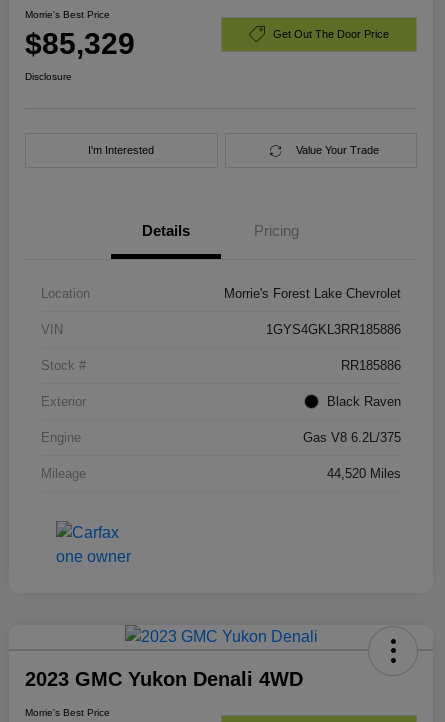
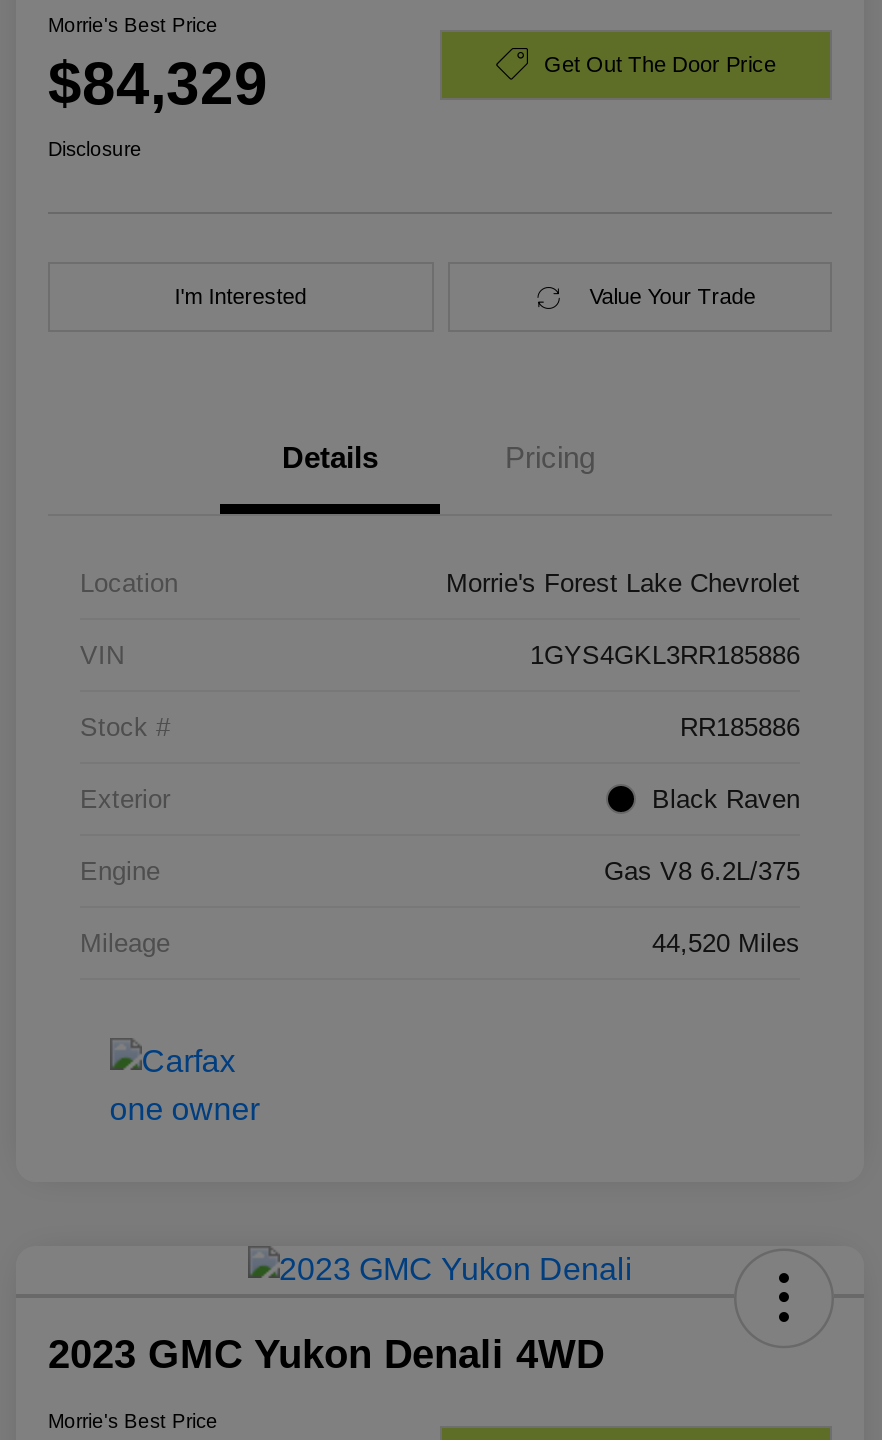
[25,27,135,60] $85,329 -> [48,50,268,116] $84,329

